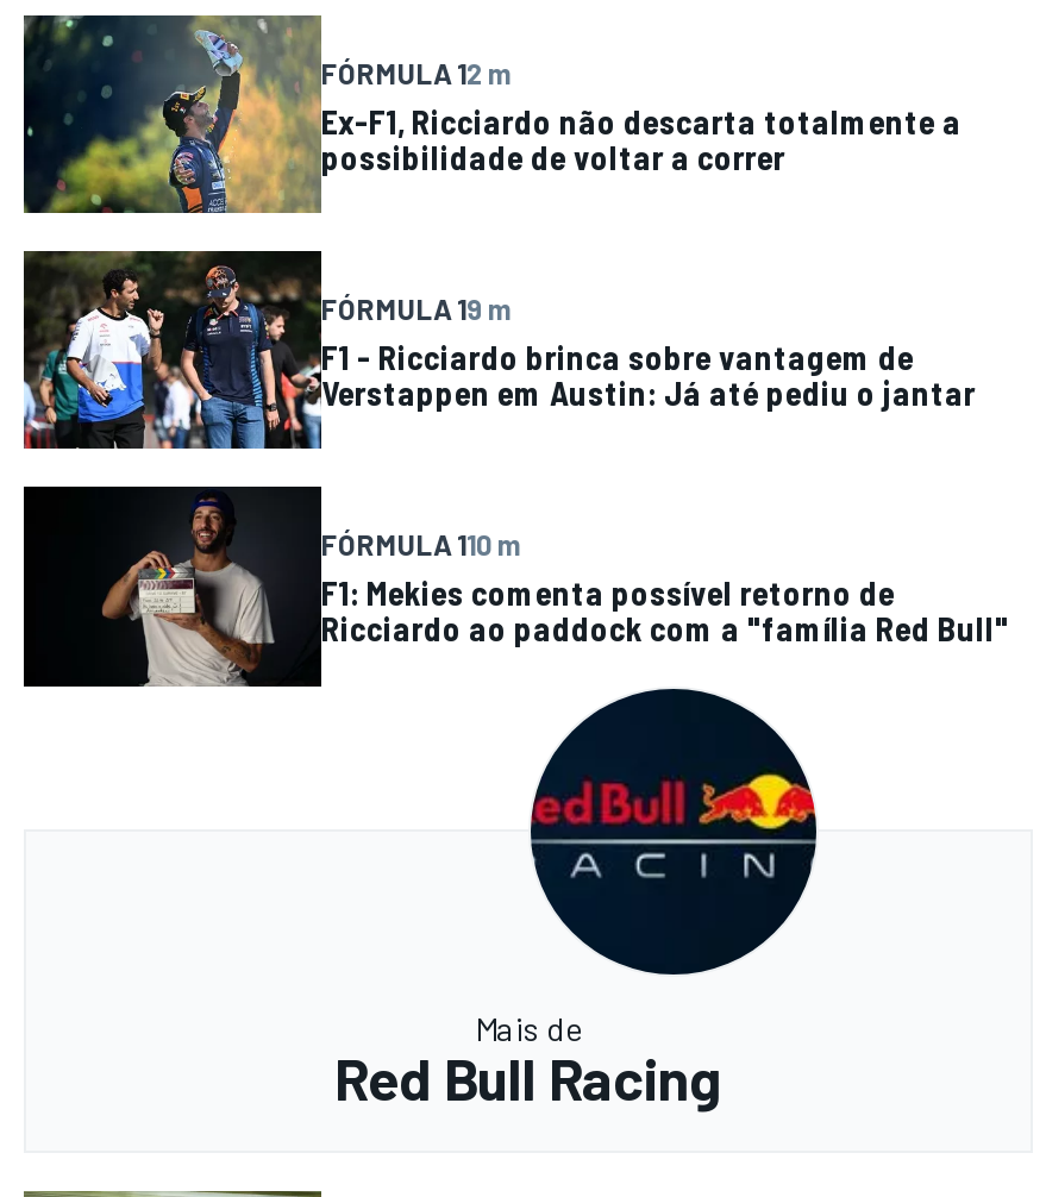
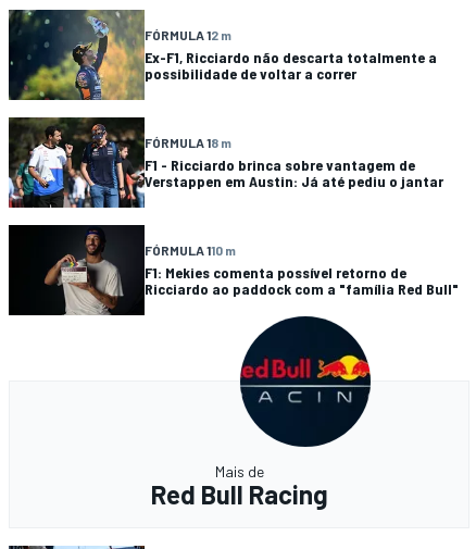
[321,291,512,324] FÓRMULA 19 m -> [145,135,231,150] FÓRMULA 18 m

